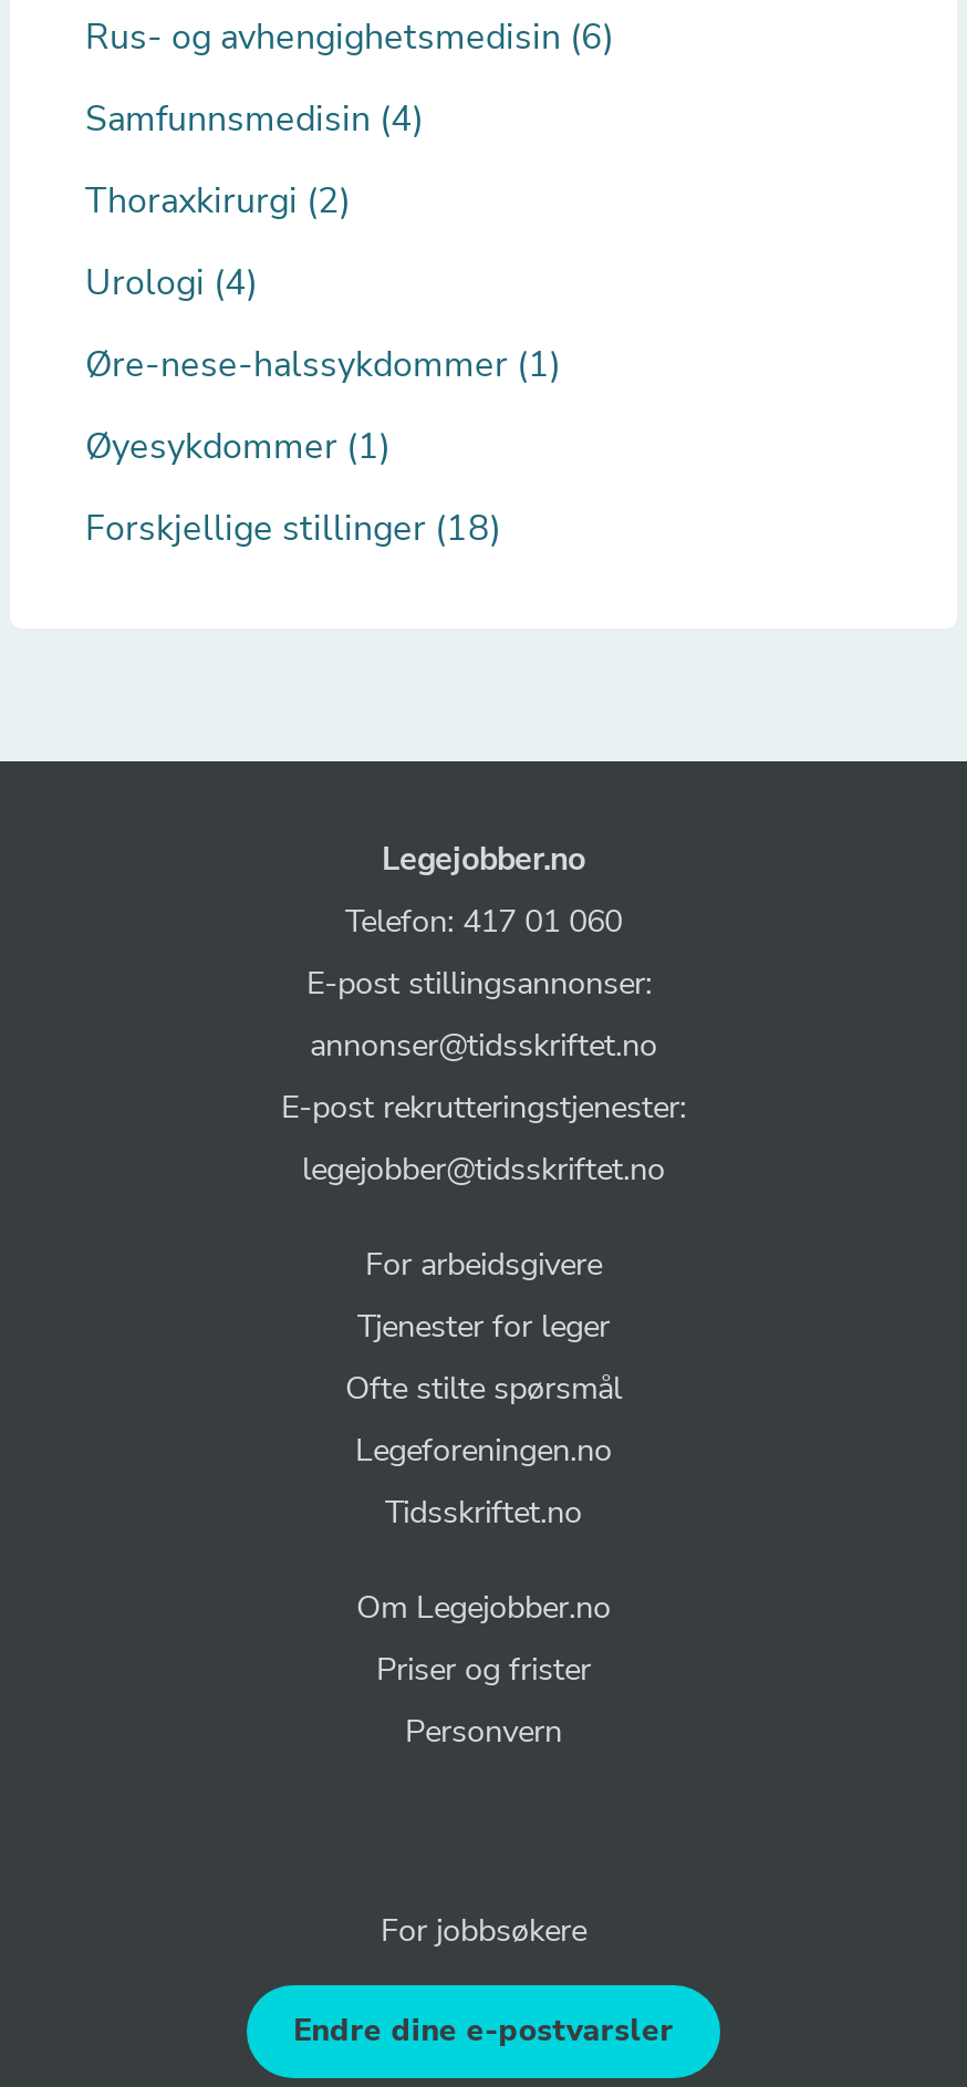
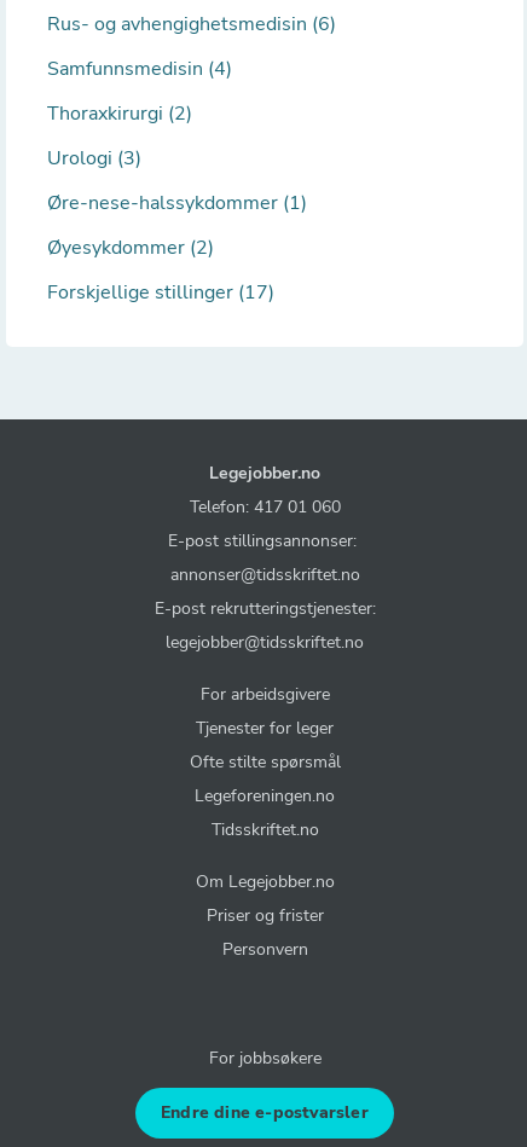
[85,259,258,307] Urologi (4) -> [47,145,141,172] Urologi (3)
[85,422,391,471] Øyesykdommer (1) -> [47,234,214,261] Øyesykdommer (2)
[85,504,501,553] Forskjellige stillinger (18) -> [47,279,274,306] Forskjellige stillinger (17)

